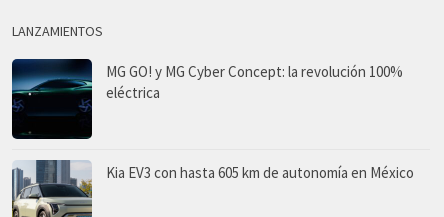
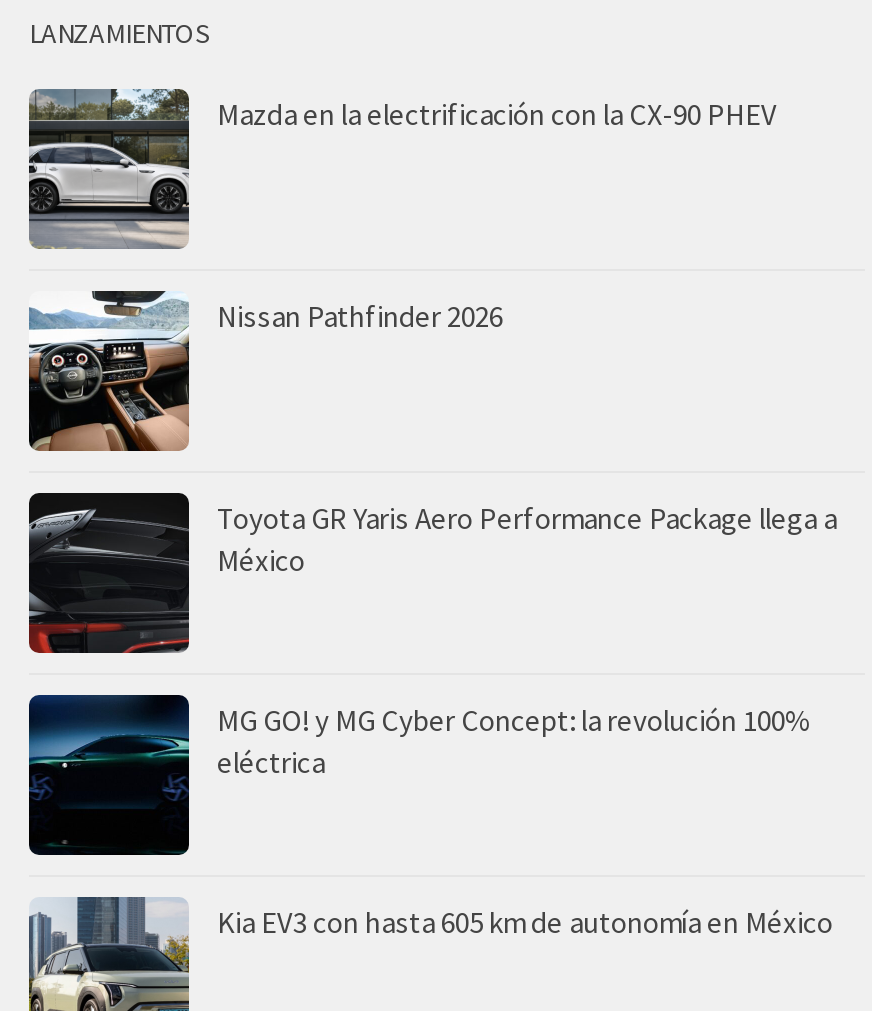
none -> [27,89,777,247] [image] | Mazda en la electrificación con la CX-90 PHEV
none -> [27,289,503,453] [image] | Nissan Pathfinder 2026
none -> [27,491,837,655] [image] | Toyota GR Yaris Aero Performance Package llega a | México

